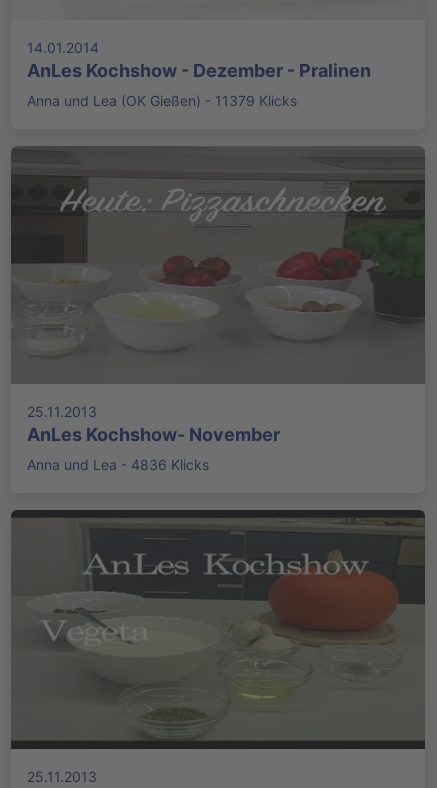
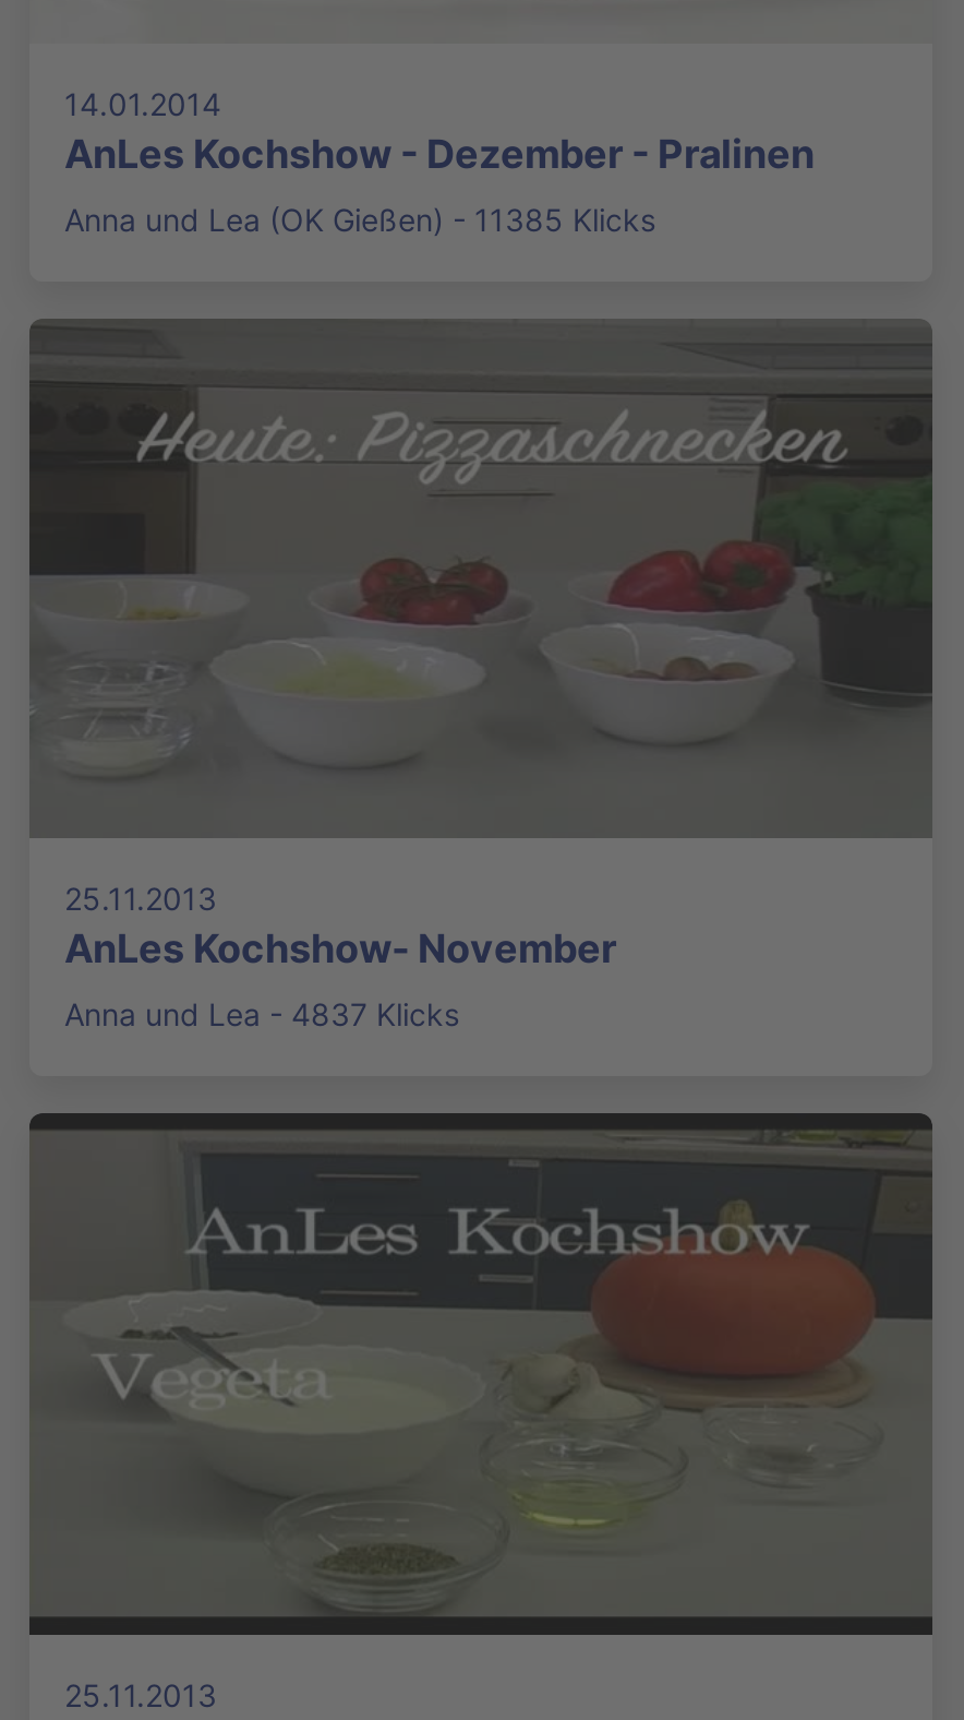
[27,92,297,109] Anna und Lea (OK Gießen) - 11379 Klicks -> [64,200,655,237] Anna und Lea (OK Gießen) - 11385 Klicks
[27,456,209,473] Anna und Lea - 4836 Klicks -> [64,996,459,1033] Anna und Lea - 4837 Klicks

